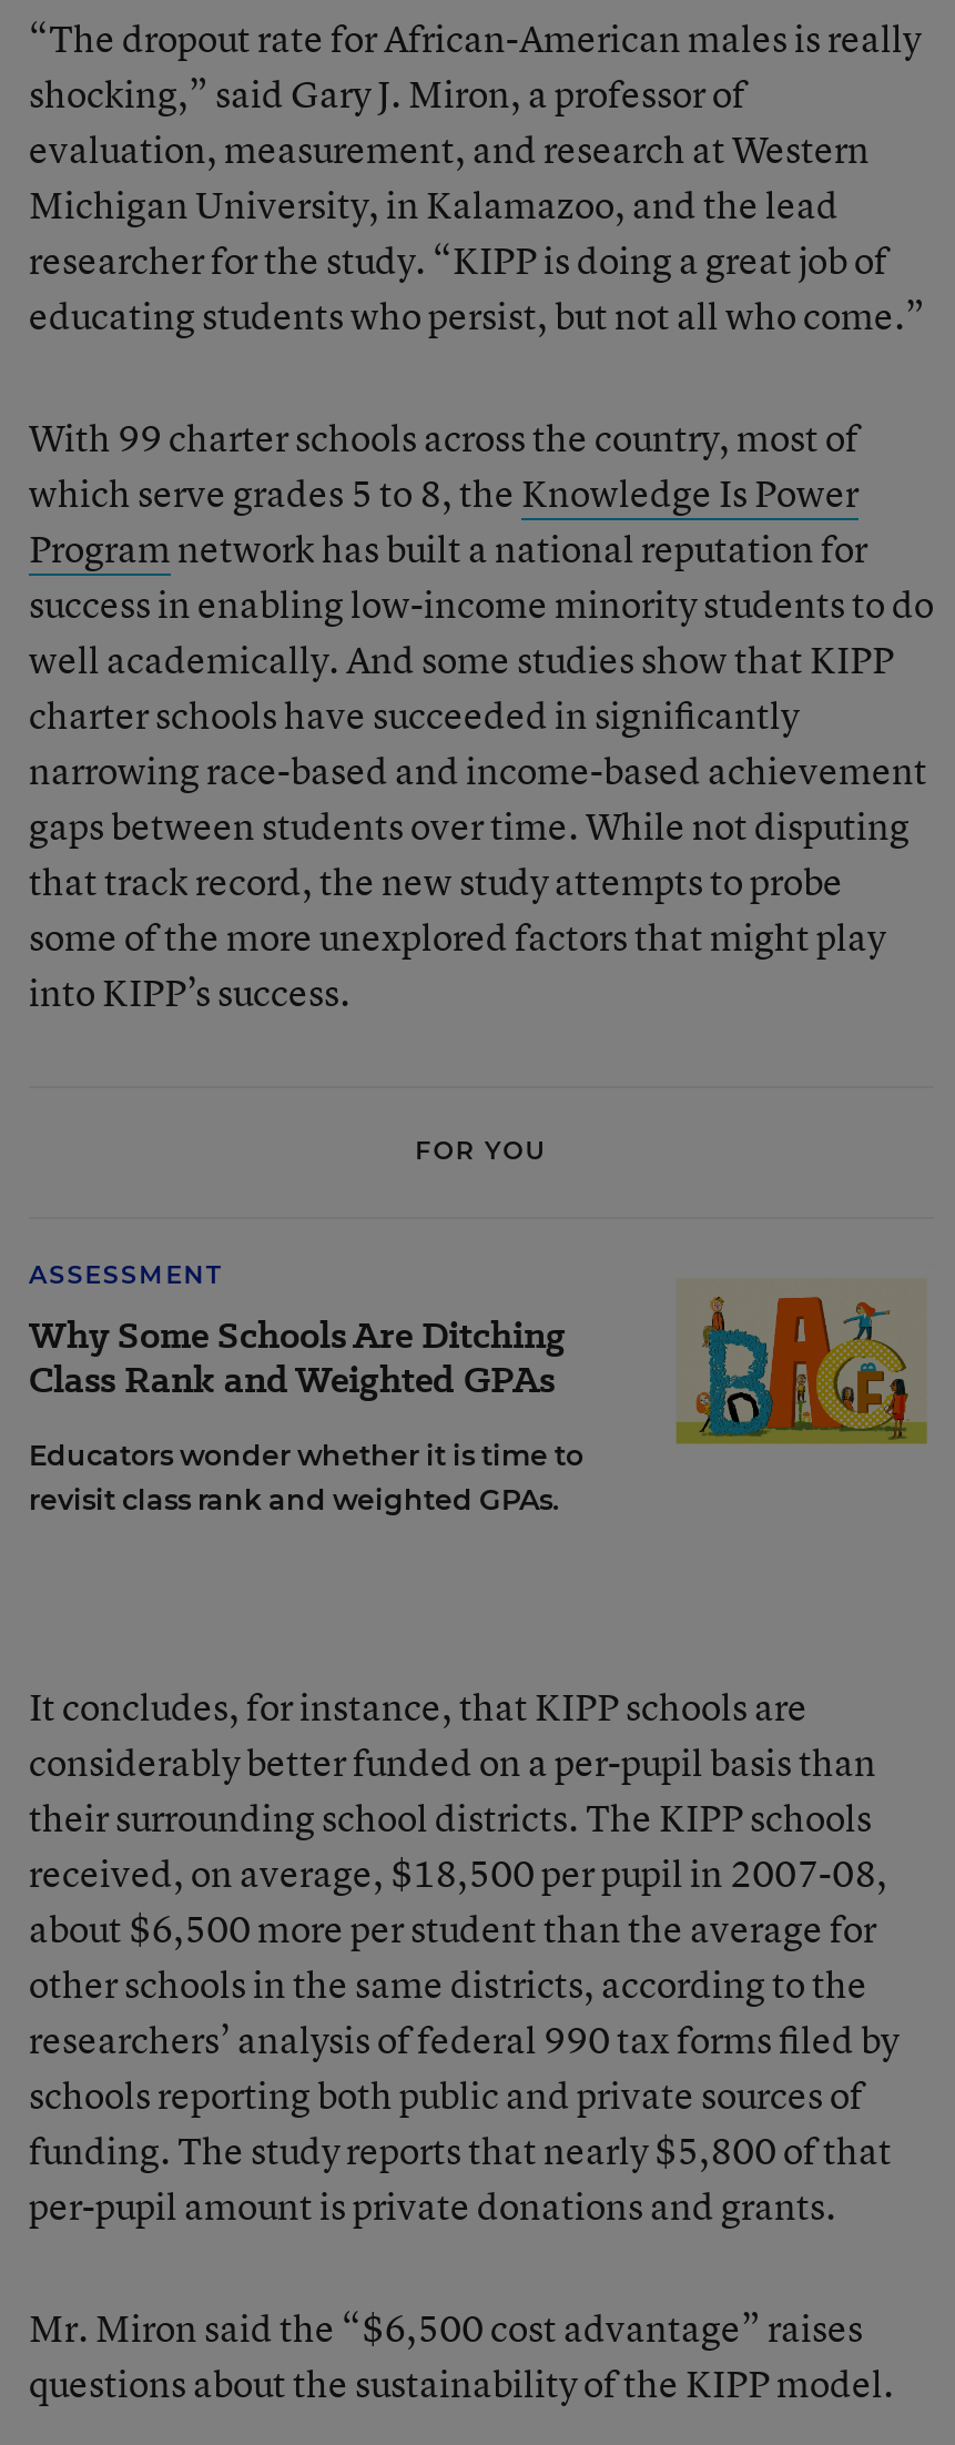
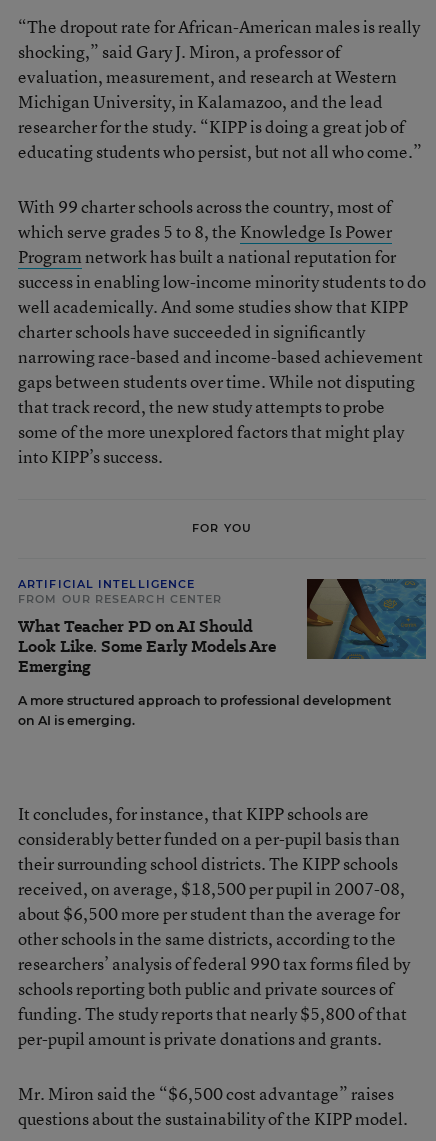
[29,1259,566,1405] ASSESSMENT | Why Some Schools Are Ditching | Class Rank and Weighted GPAs -> [18,577,276,678] ARTIFICIAL INTELLIGENCE | FROM OUR RESEARCH CENTER | What Teacher PD on AI Should | Look Like. Some Early Models Are | Emerging
[29,1264,934,1516] [image] | Educators wonder whether it is time to | revisit class rank and weighted GPAs. -> [18,578,427,728] [image] | A more structured approach to professional development | on AI is emerging.

